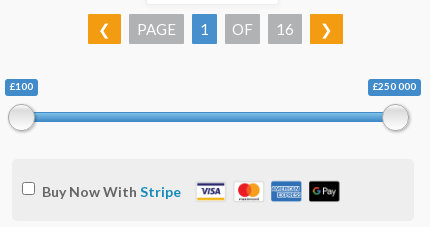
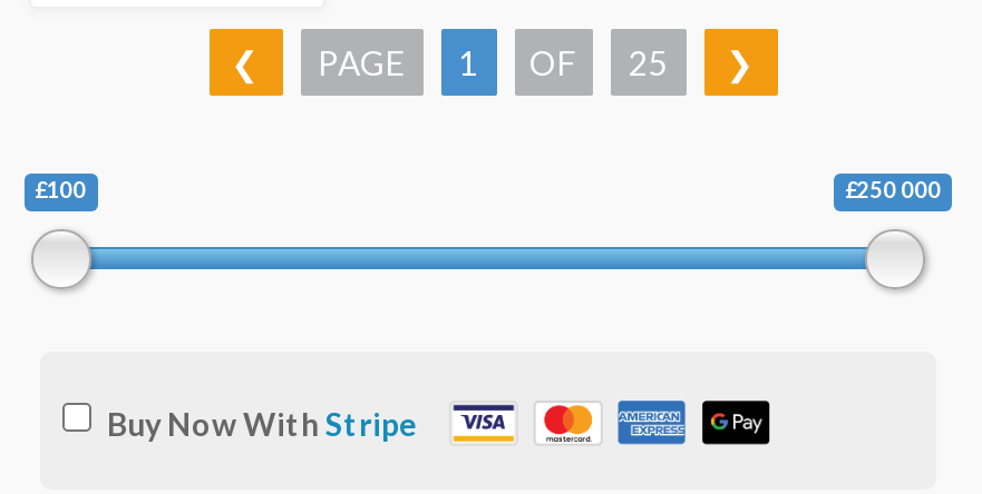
[275,20,293,38] 16 -> [628,41,668,81] 25

